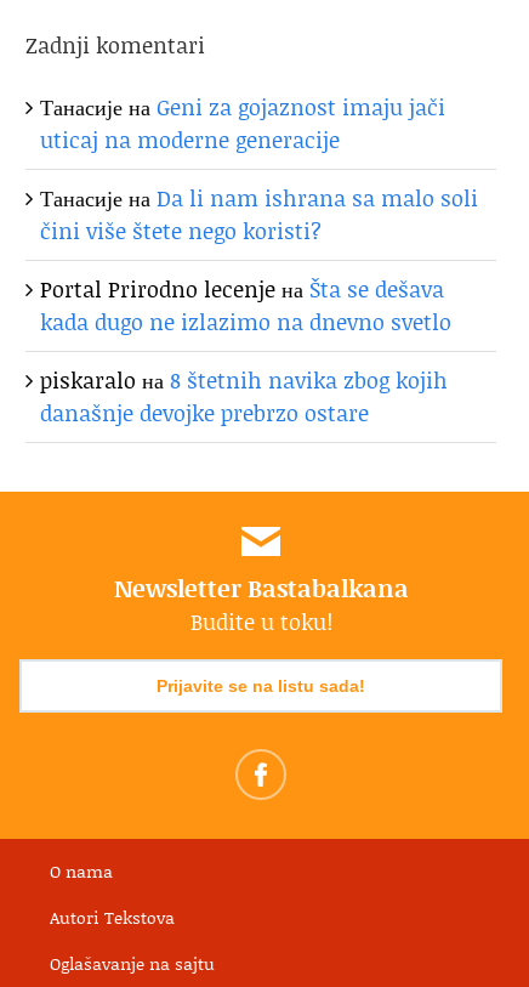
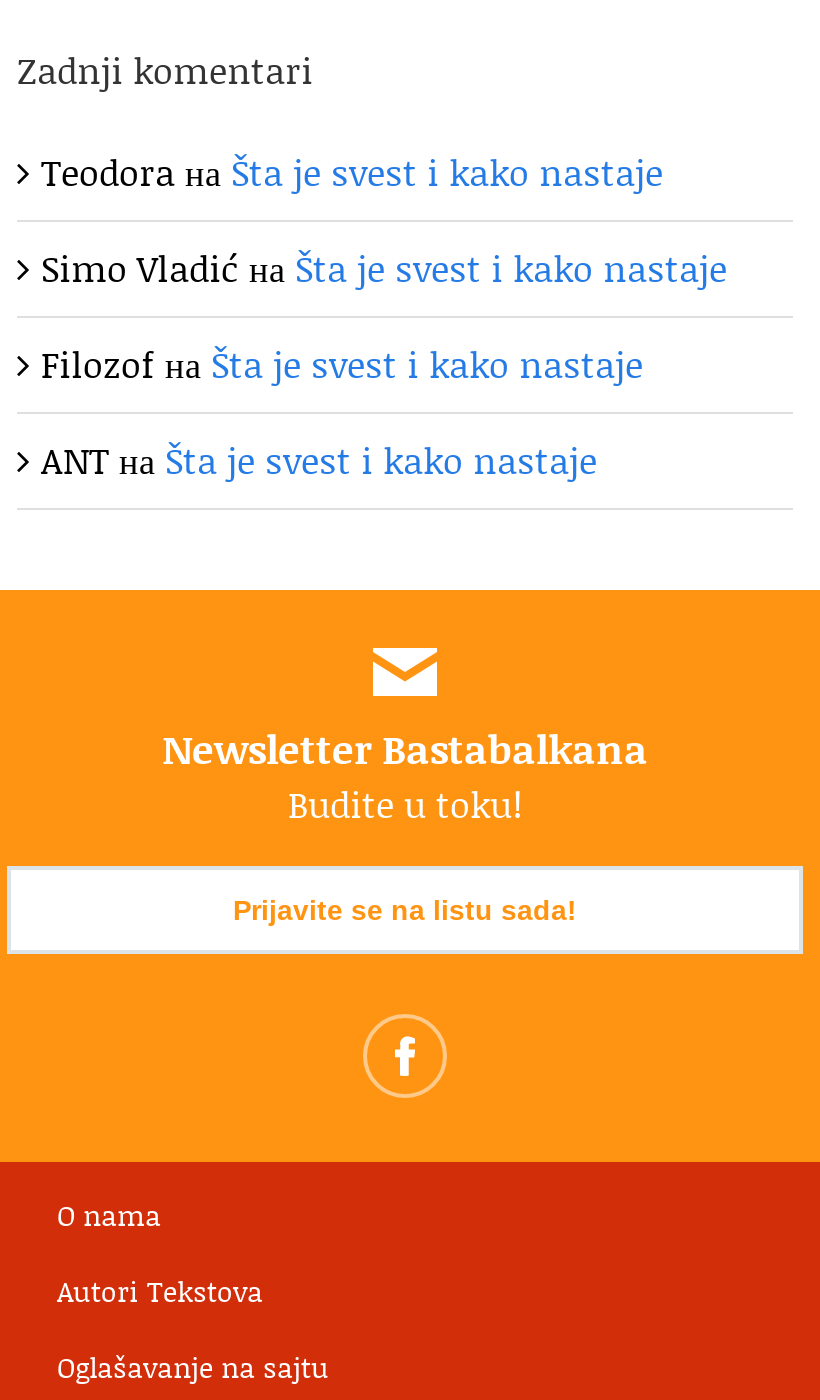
[40,91,445,156] Танасије на Geni za gojaznost imaju jači | uticaj na moderne generacije -> [41,147,663,199] Teodora на Šta je svest i kako nastaje
[40,182,478,247] Танасије на Da li nam ishrana sa malo soli | čini više štete nego koristi? -> [41,243,727,295] Simo Vladić на Šta je svest i kako nastaje
[40,274,451,338] Portal Prirodno lecenje на Šta se dešava | kada dugo ne izlazimo na dnevno svetlo -> [41,339,643,391] Filozof на Šta je svest i kako nastaje
[40,365,448,429] piskaralo на 8 štetnih navika zbog kojih | današnje devojke prebrzo ostare -> [41,435,597,487] ANT на Šta je svest i kako nastaje

